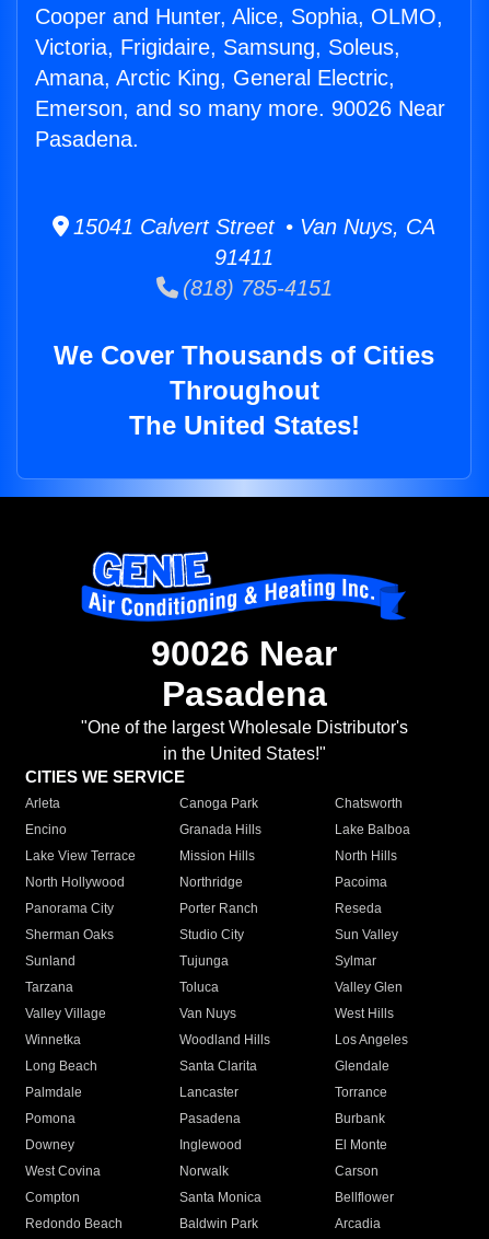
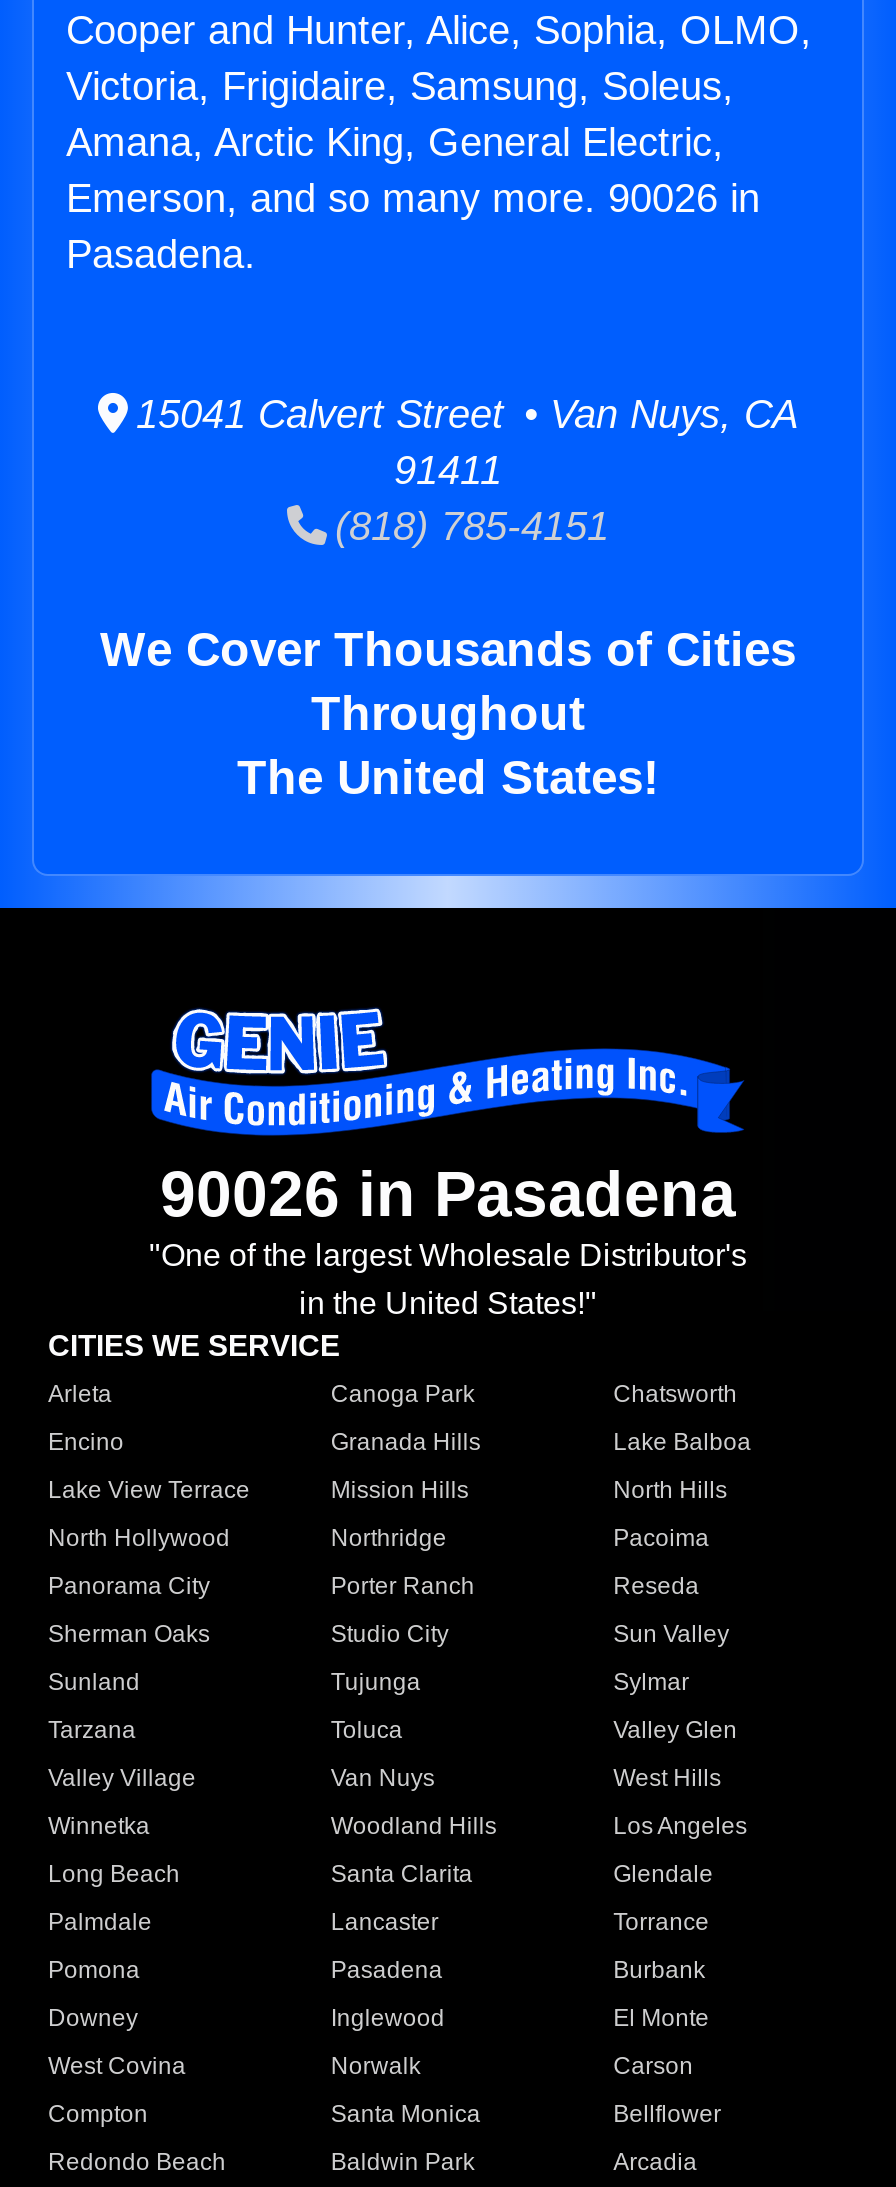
[35,96,445,121] Emerson, and so many more. 90026 Near -> [66,176,760,220] Emerson, and so many more. 90026 in
[151,634,337,714] 90026 Near | Pasadena -> [160,1159,736,1231] 90026 in Pasadena

